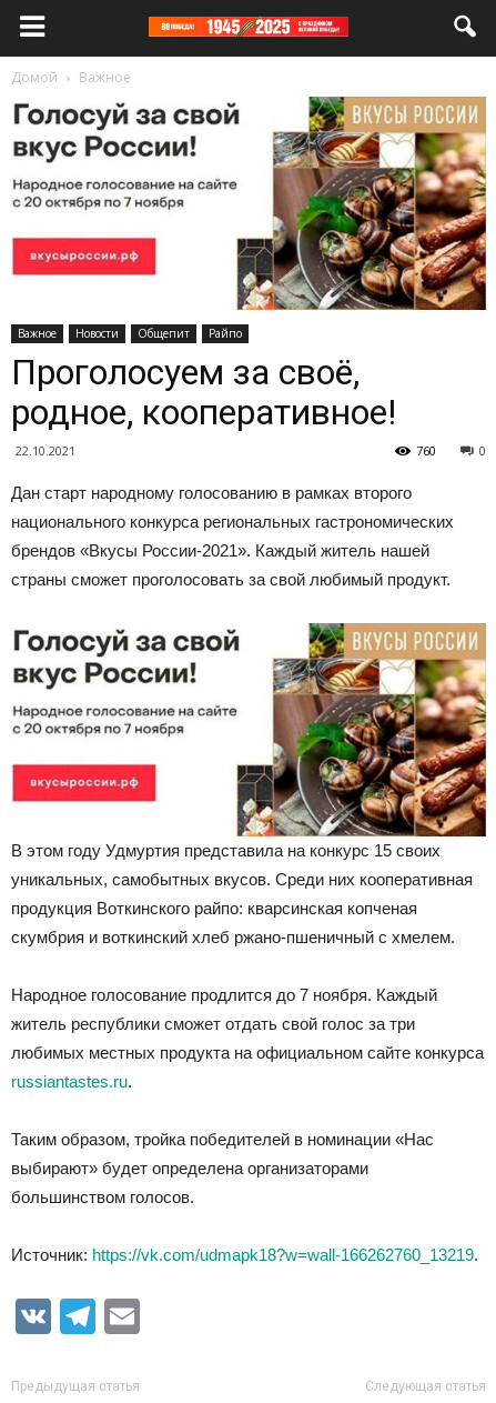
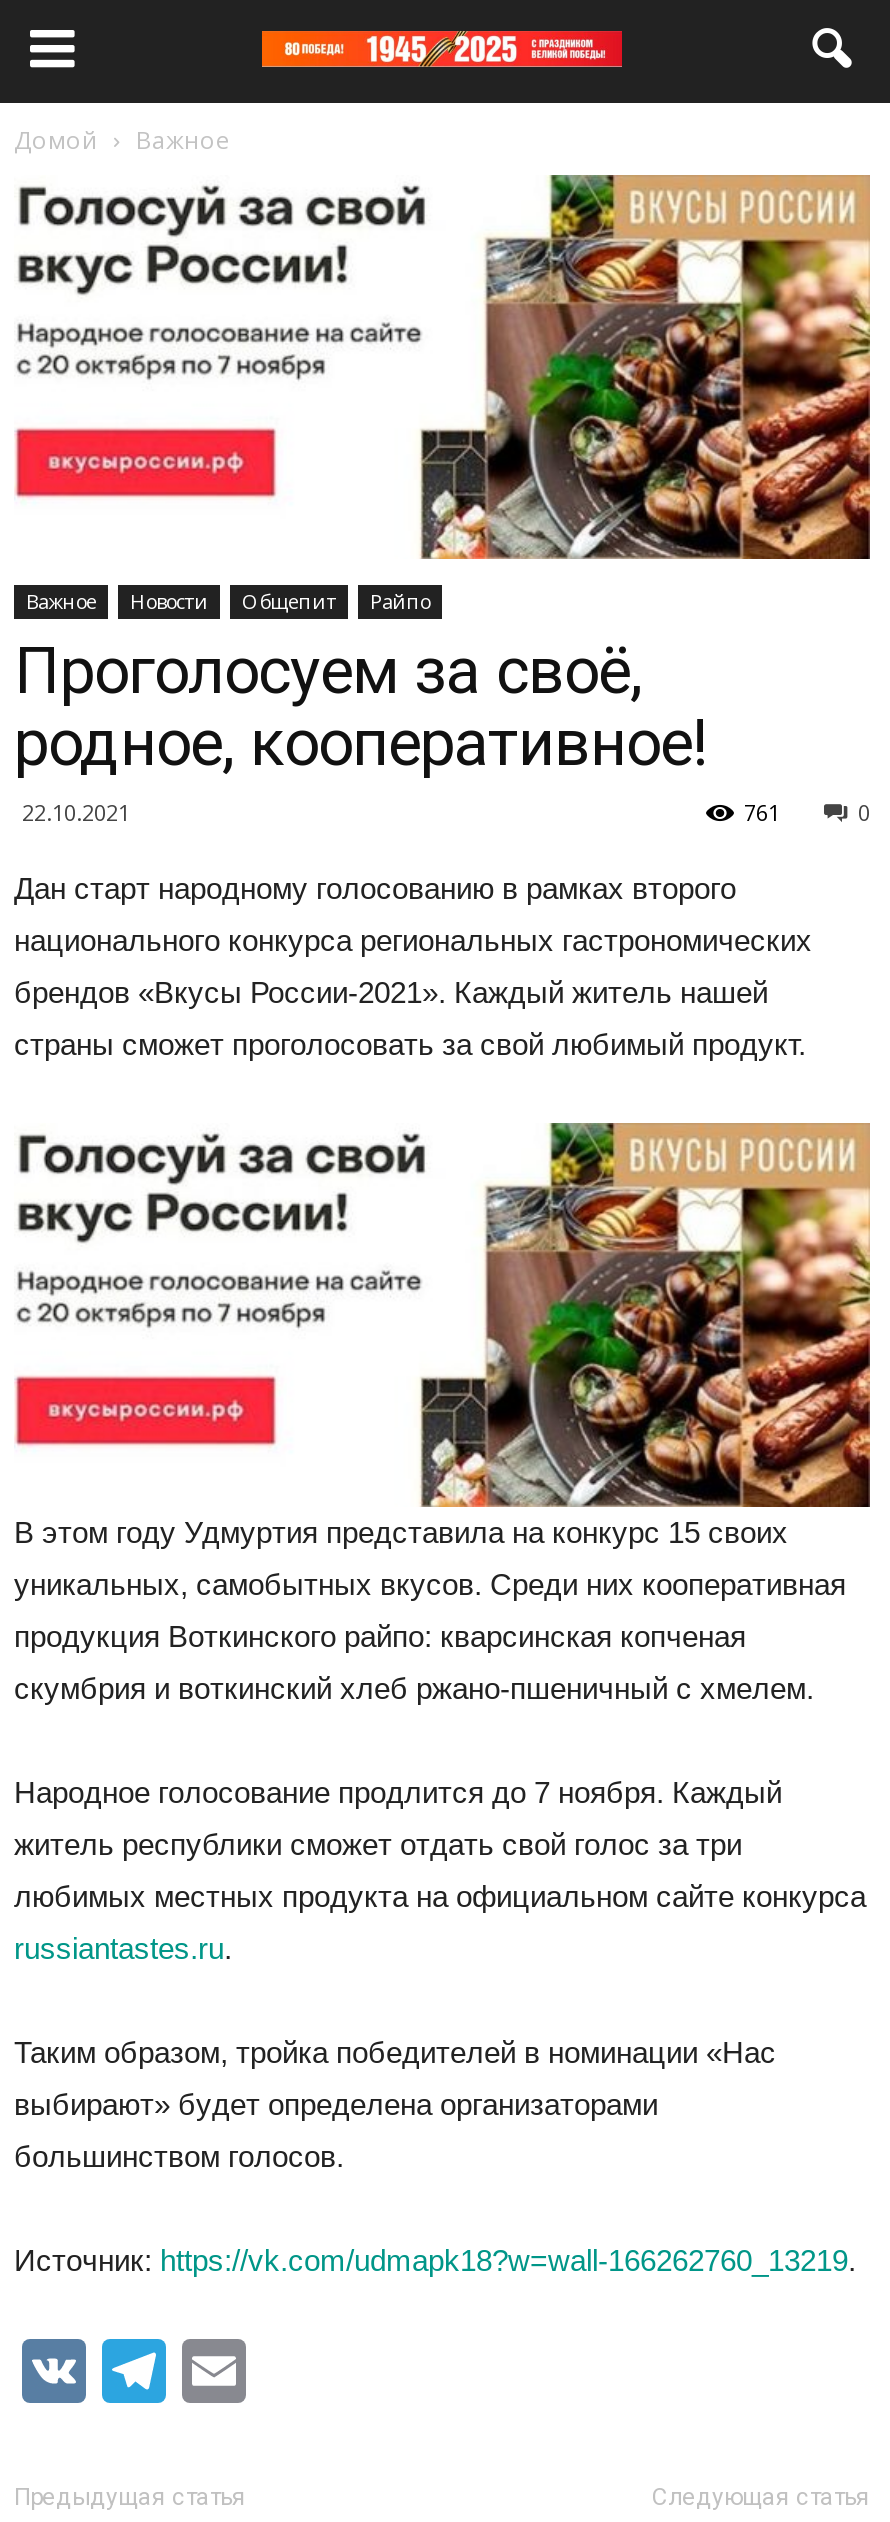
[416,442,436,459] 760 -> [744,797,780,827] 761

